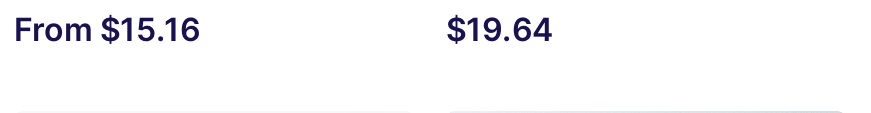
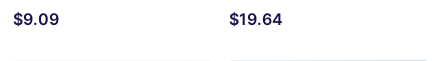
[14,9,200,49] From $15.16 -> [13,9,59,29] $9.09

